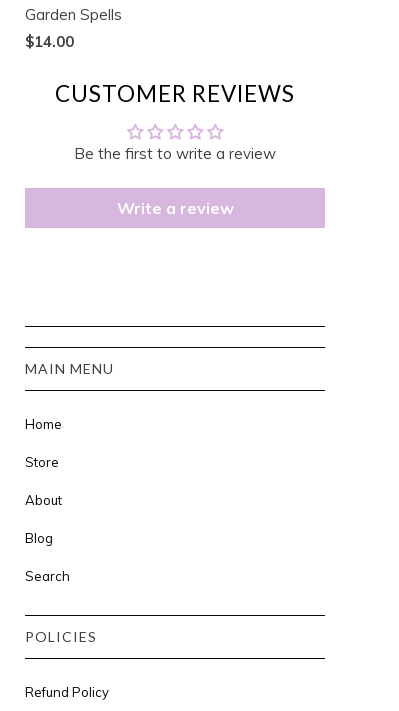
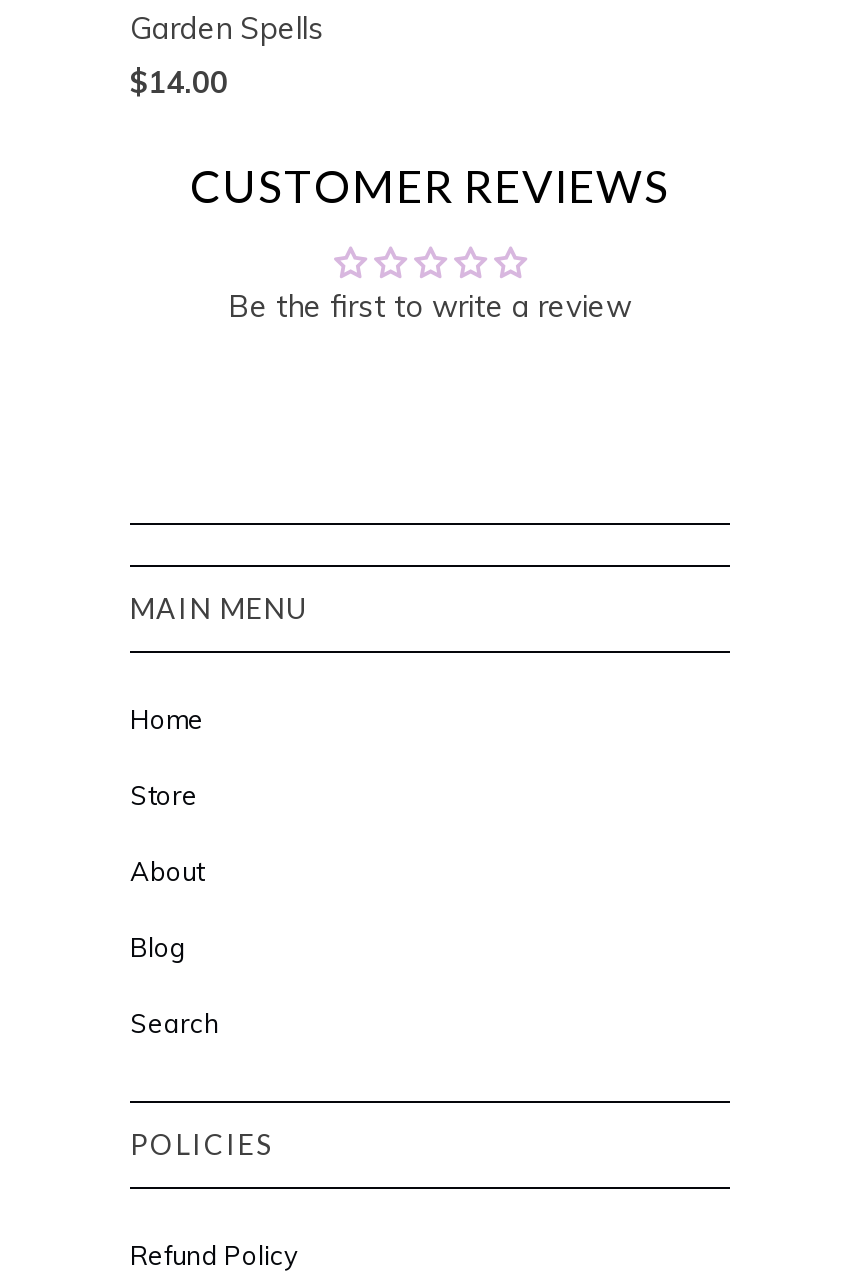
[116,198,233,218] Write a review -> none

